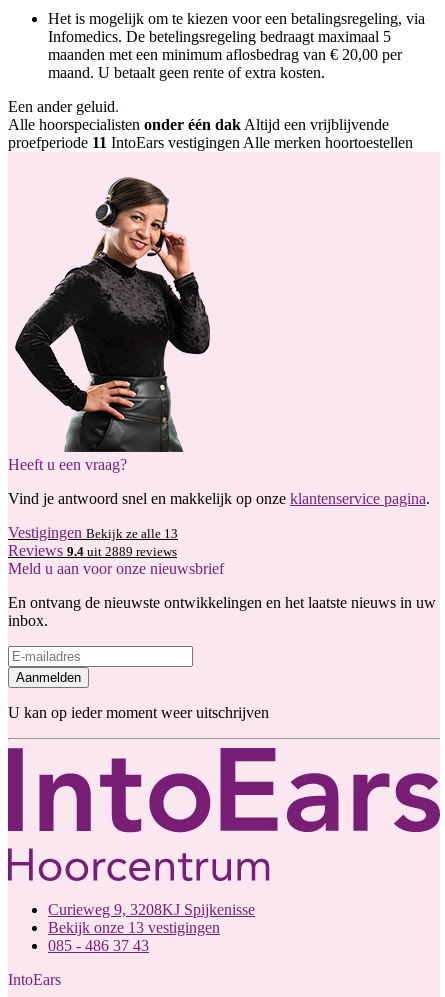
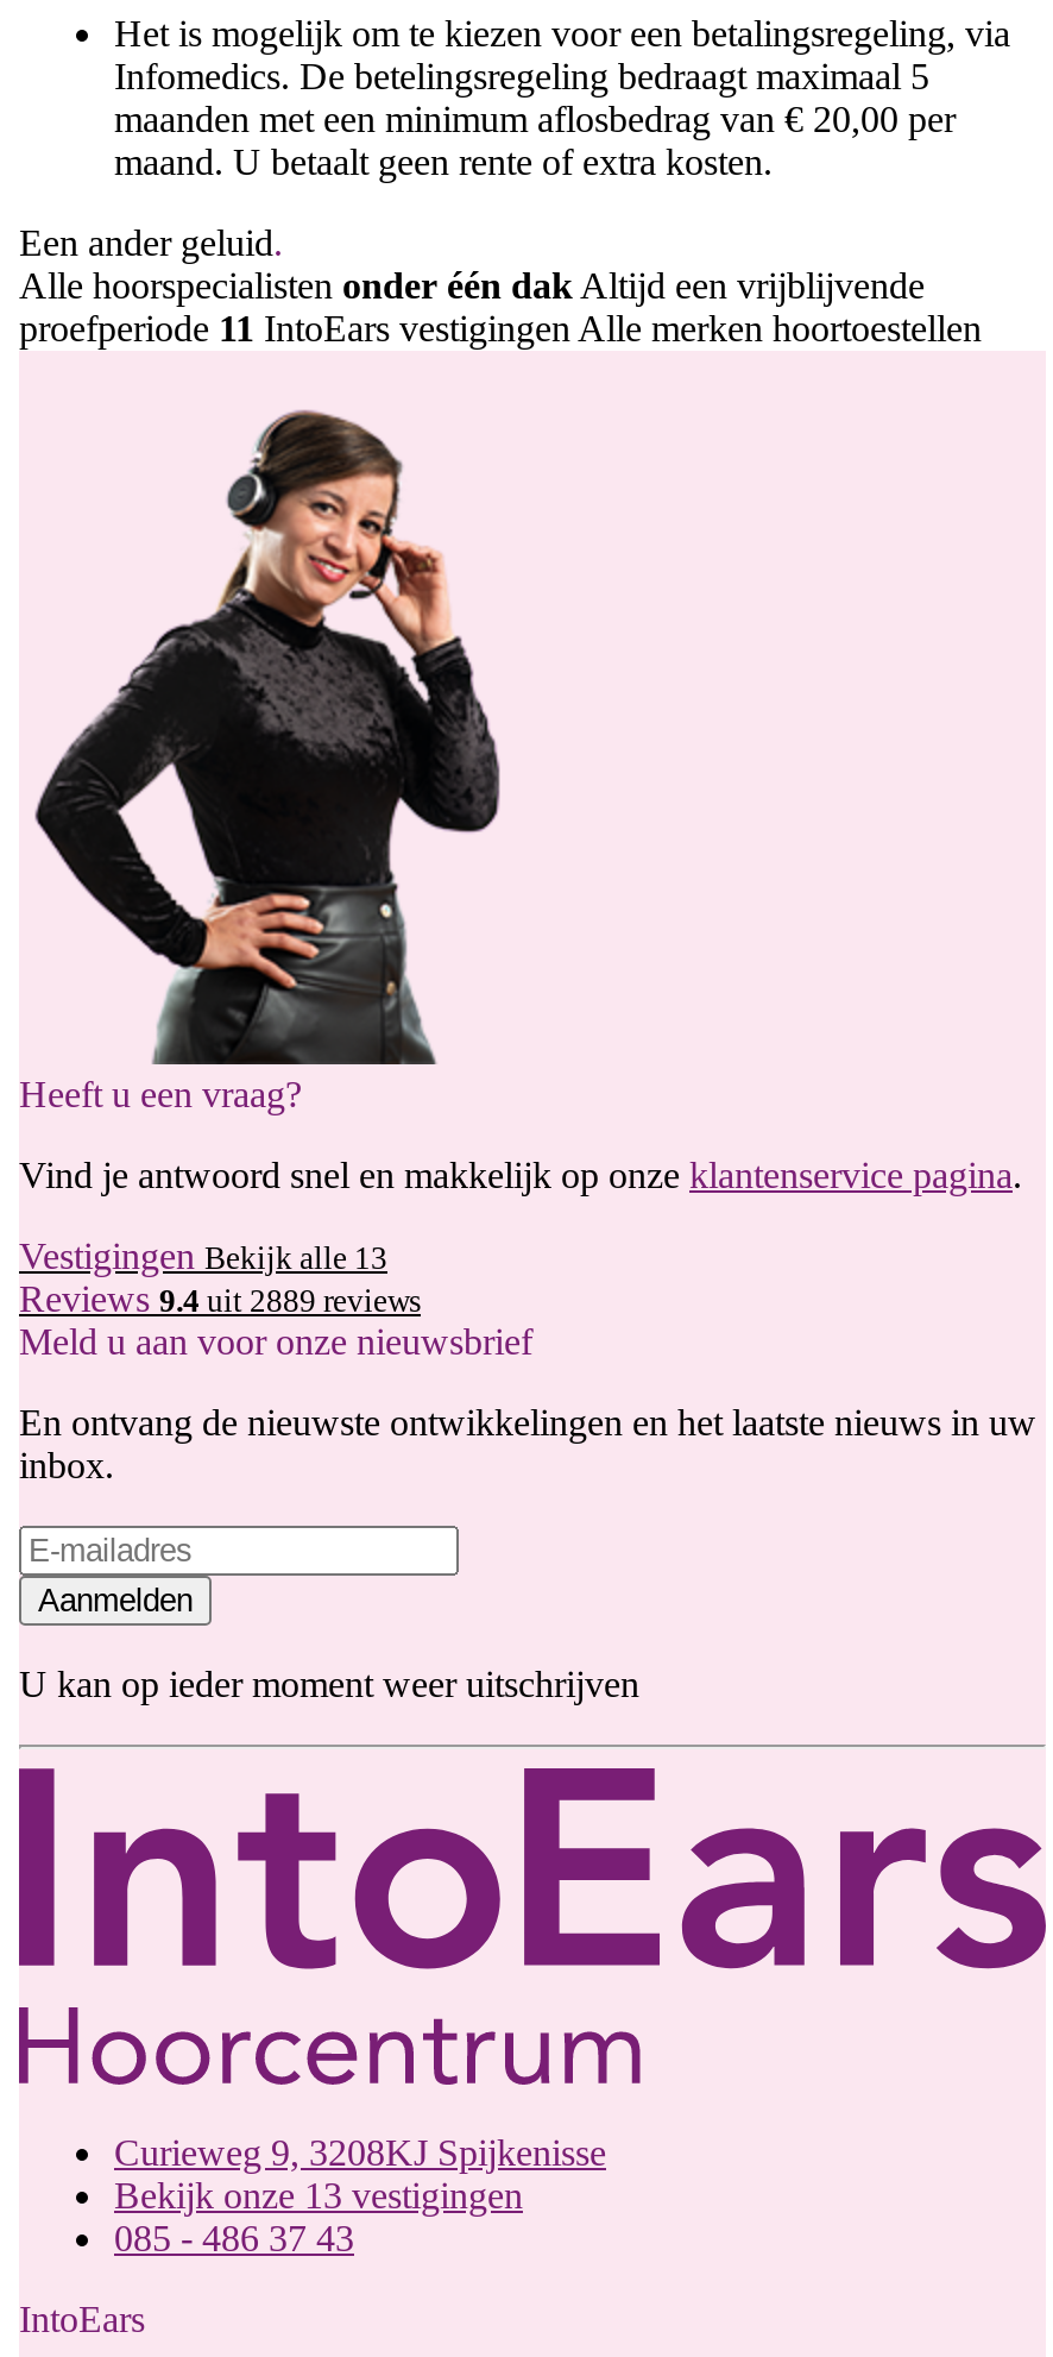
[8,524,178,541] Vestigingen Bekijk ze alle 13 -> [19,1235,387,1276] Vestigingen Bekijk alle 13

